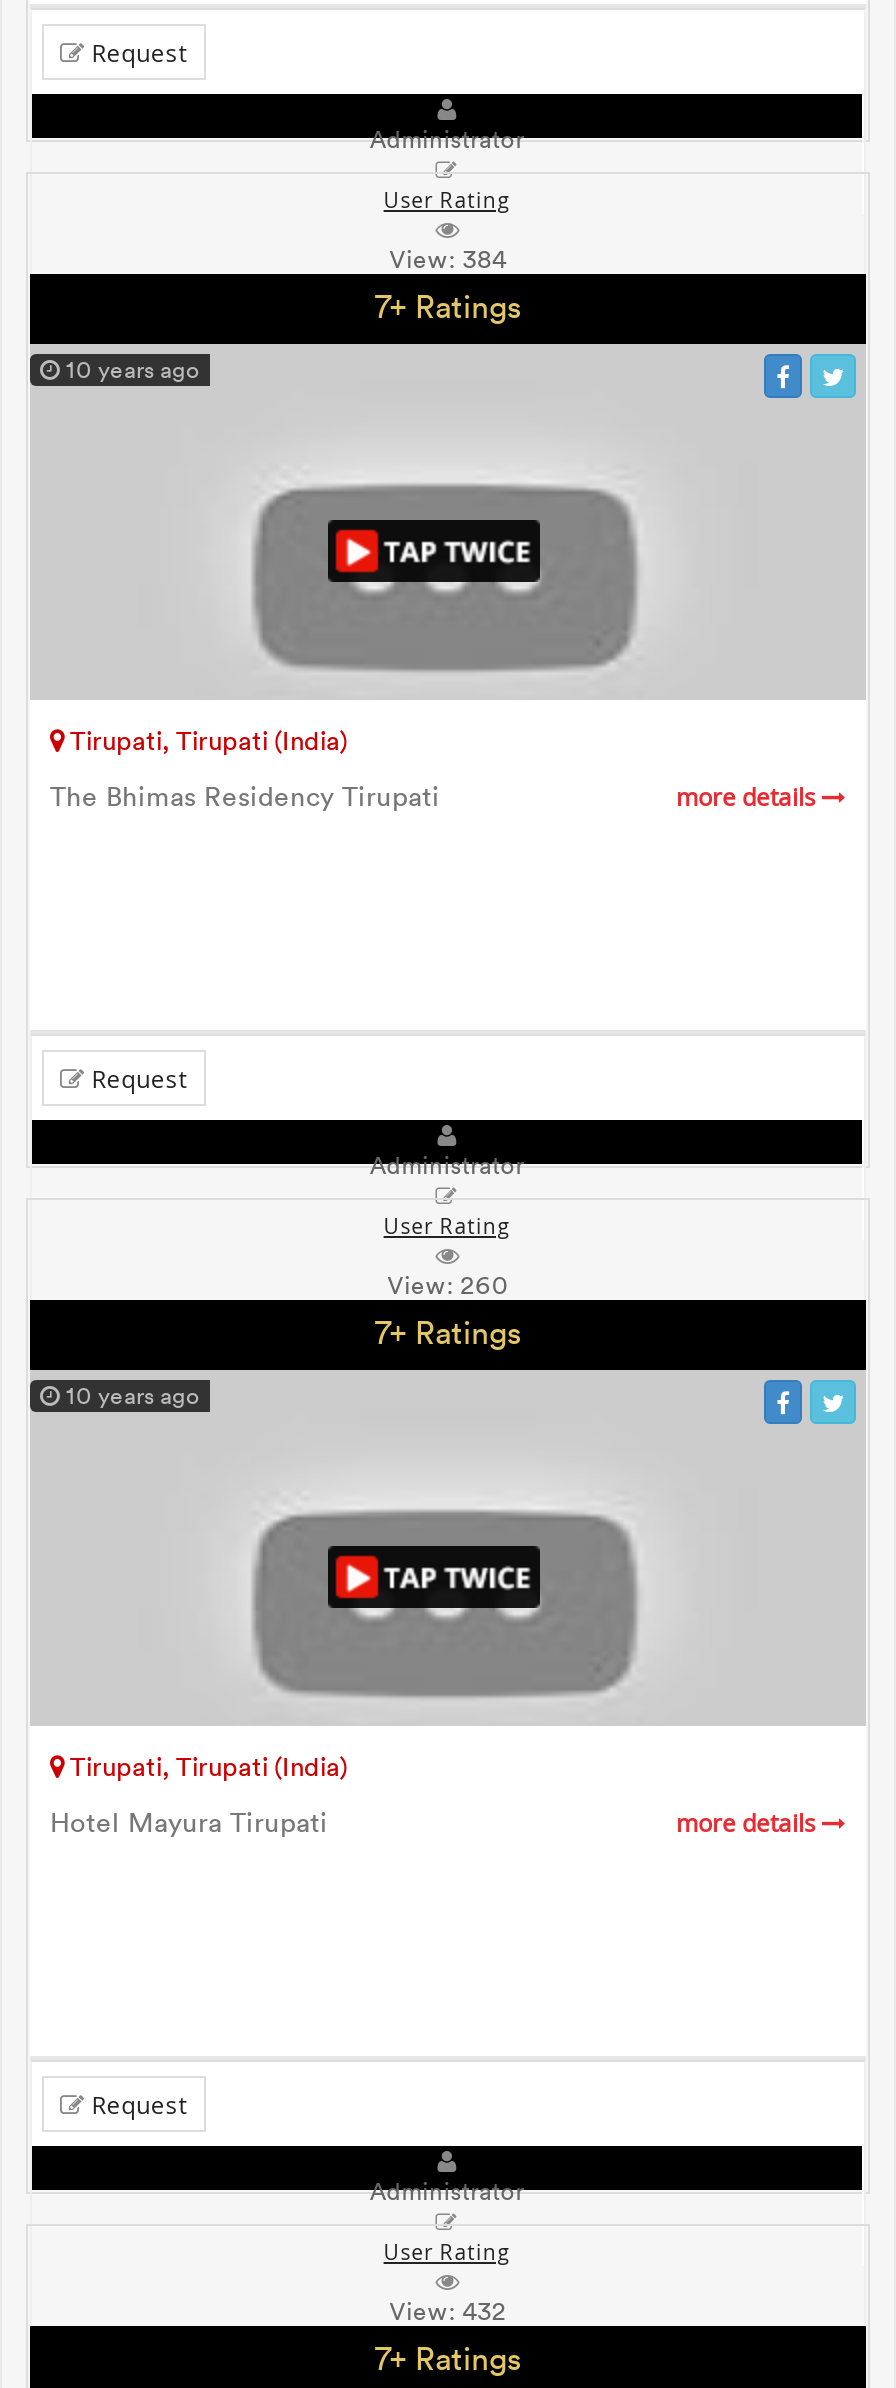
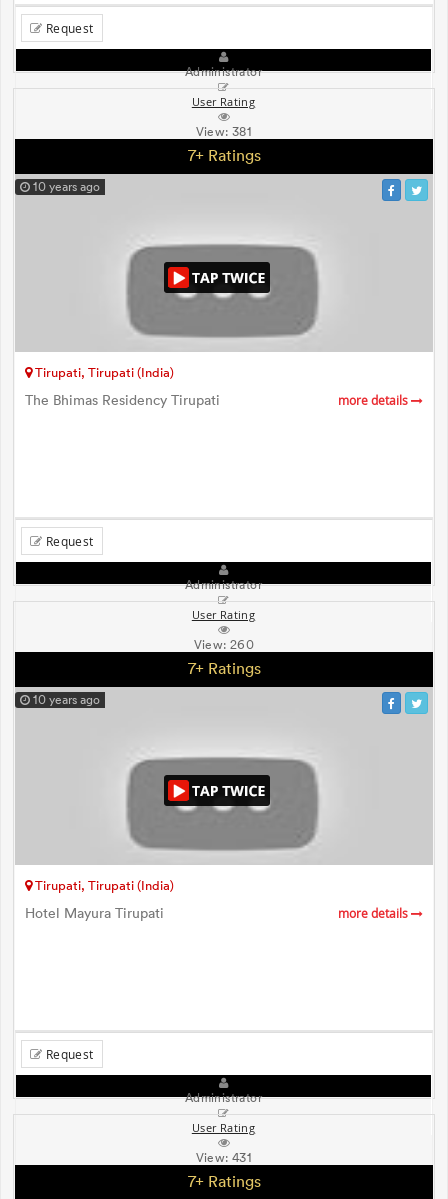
[389,243,507,273] View: 384 -> [196,124,252,139] View: 381
[389,2295,507,2325] View: 432 -> [196,1150,252,1165] View: 431

